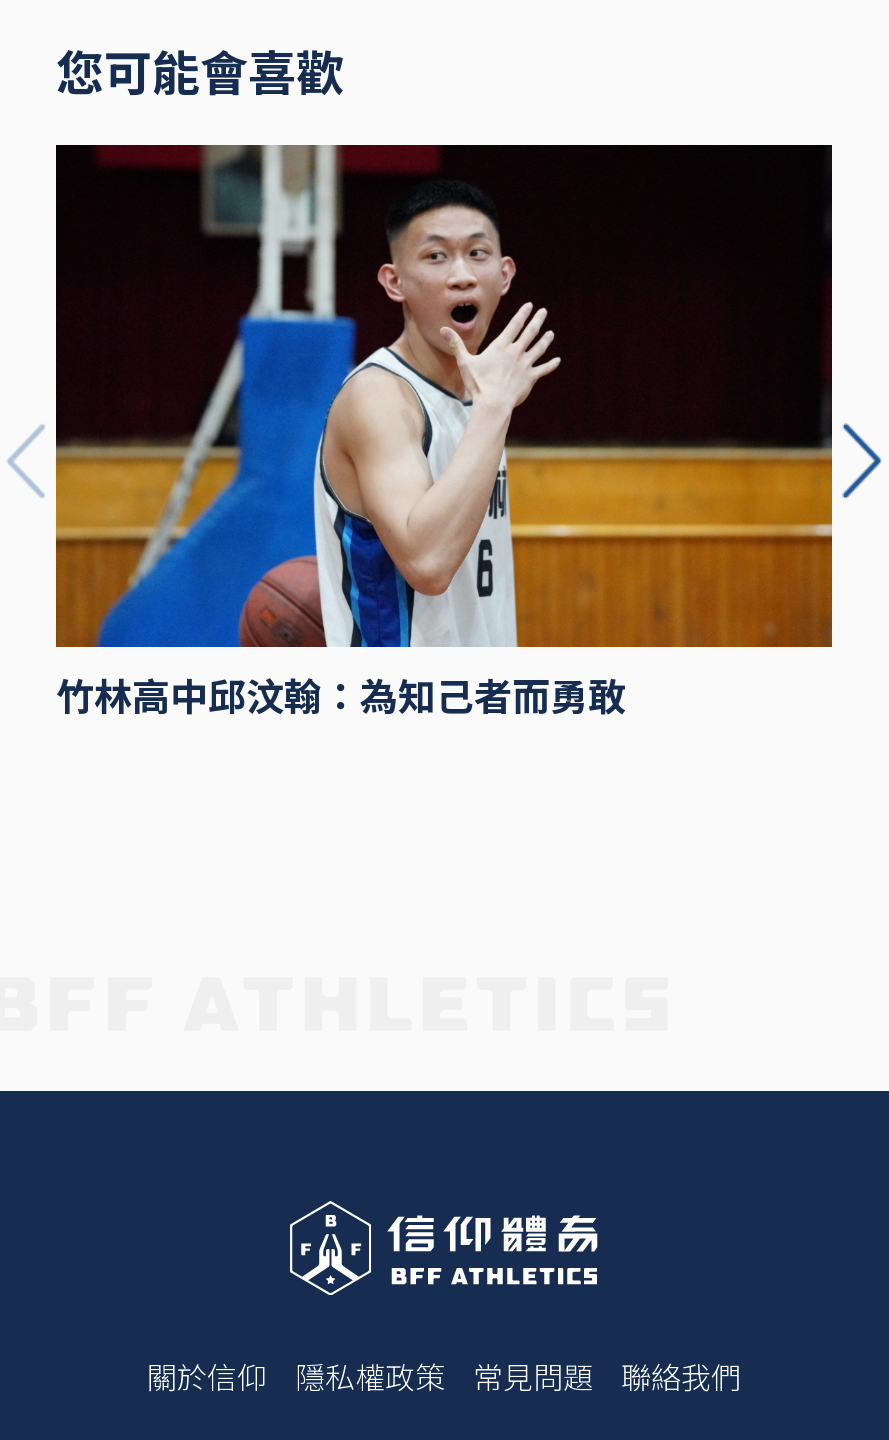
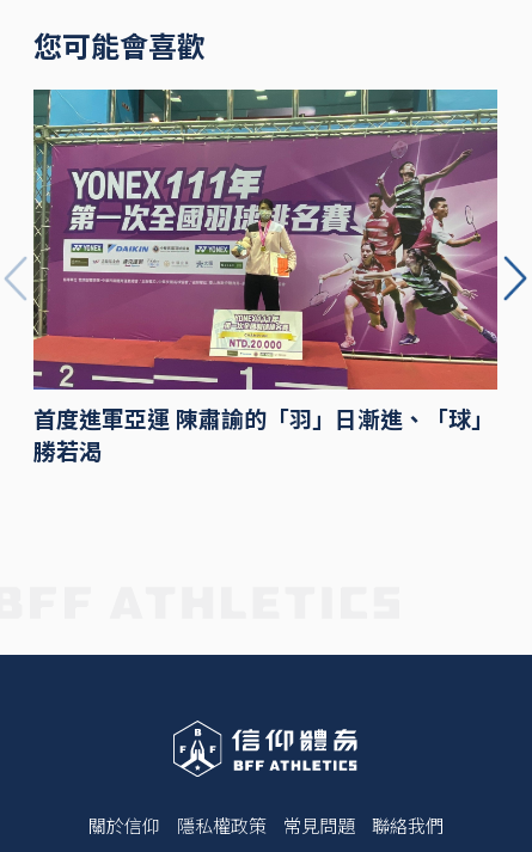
[54,143,834,720] [image] | 竹林高中邱汶翰：為知己者而勇敢 -> [32,88,499,465] [image] | 首度進軍亞運 陳肅諭的「羽」日漸進、「球」 | 勝若渴

